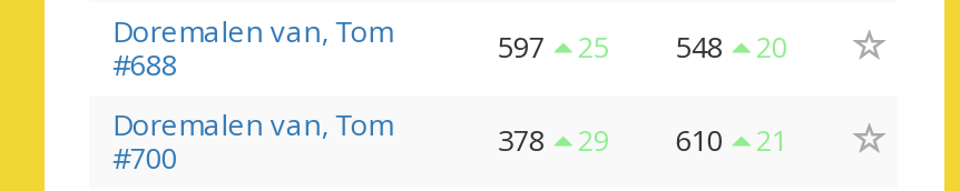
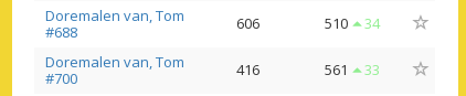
[498,27,787,67] 597 | 25 | 548 | 20 -> [237,13,380,33] 606 | 510 | 34
[498,120,787,160] 378 | 29 | 610 | 21 -> [237,60,380,79] 416 | 561 | 33

